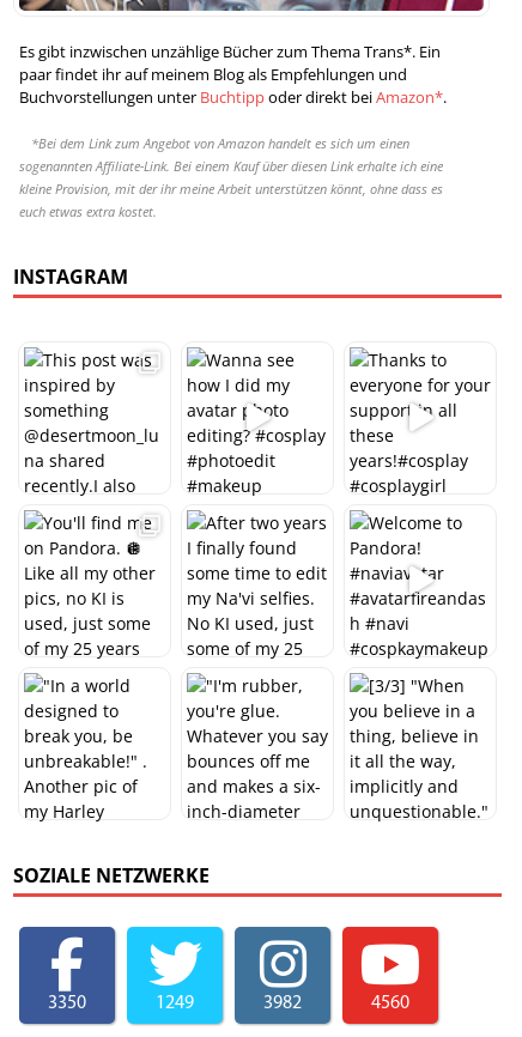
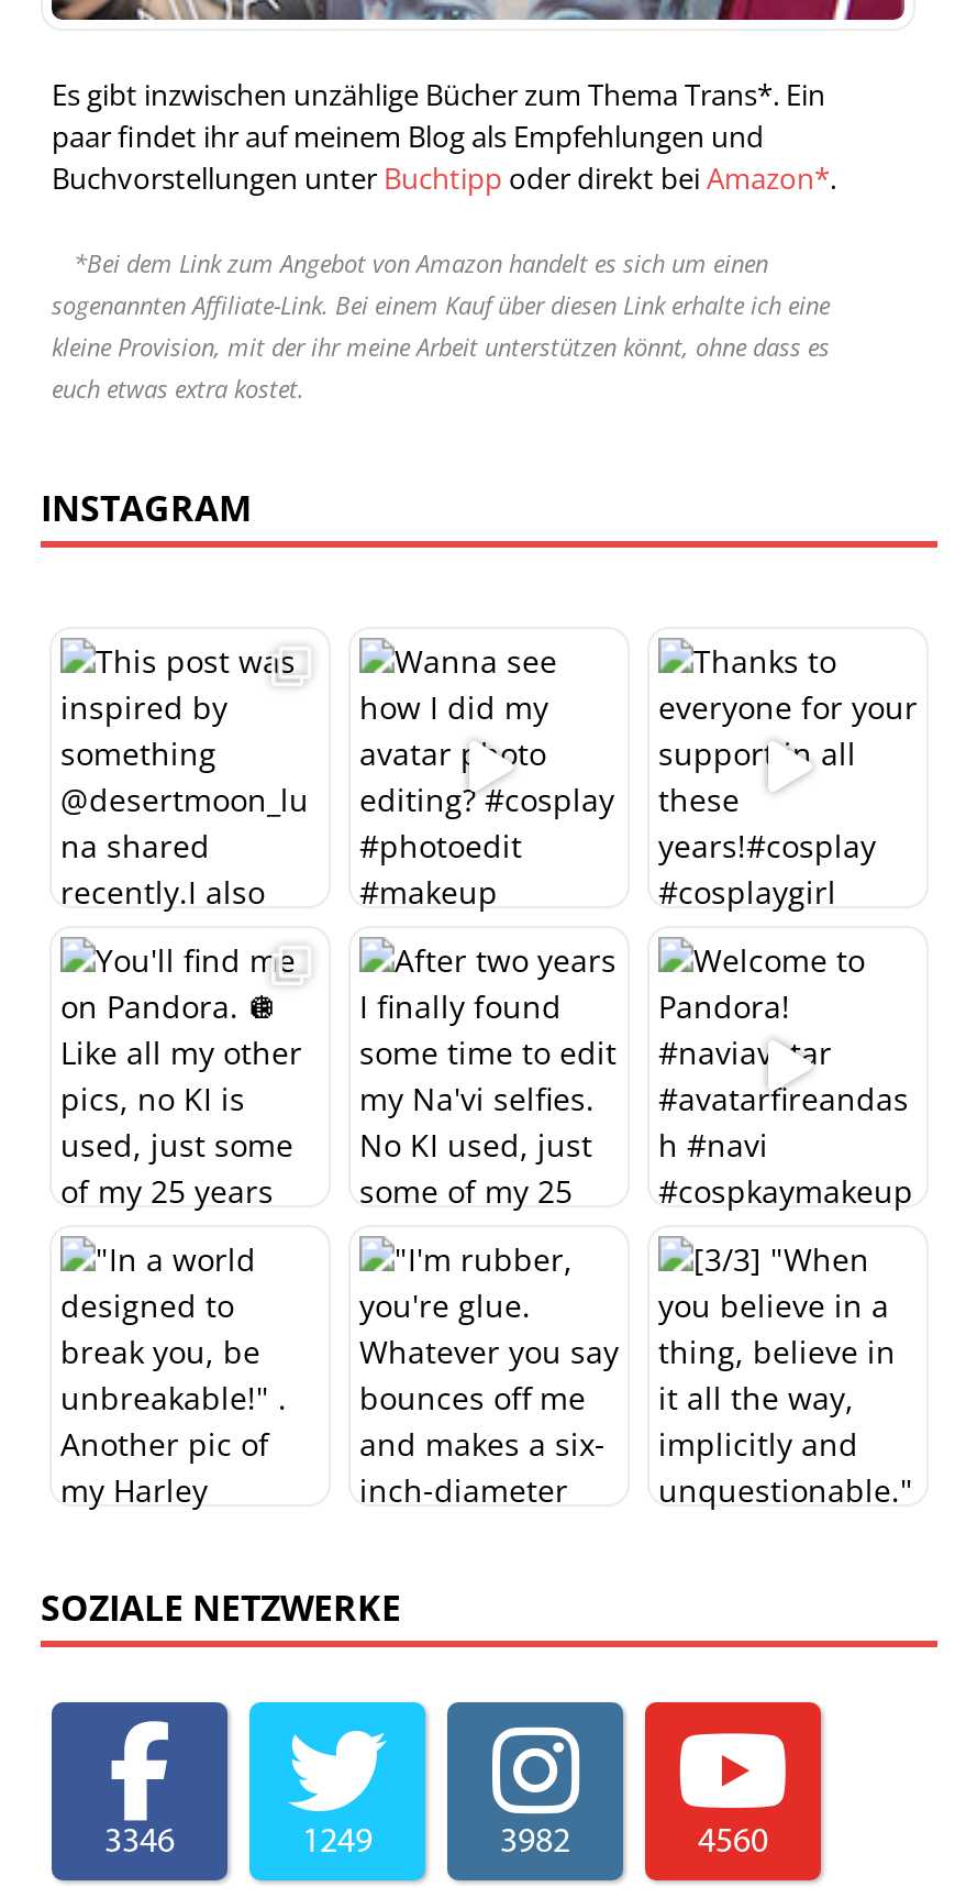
[48,994,86,1013] 3350 -> [104,1825,175,1860] 3346

